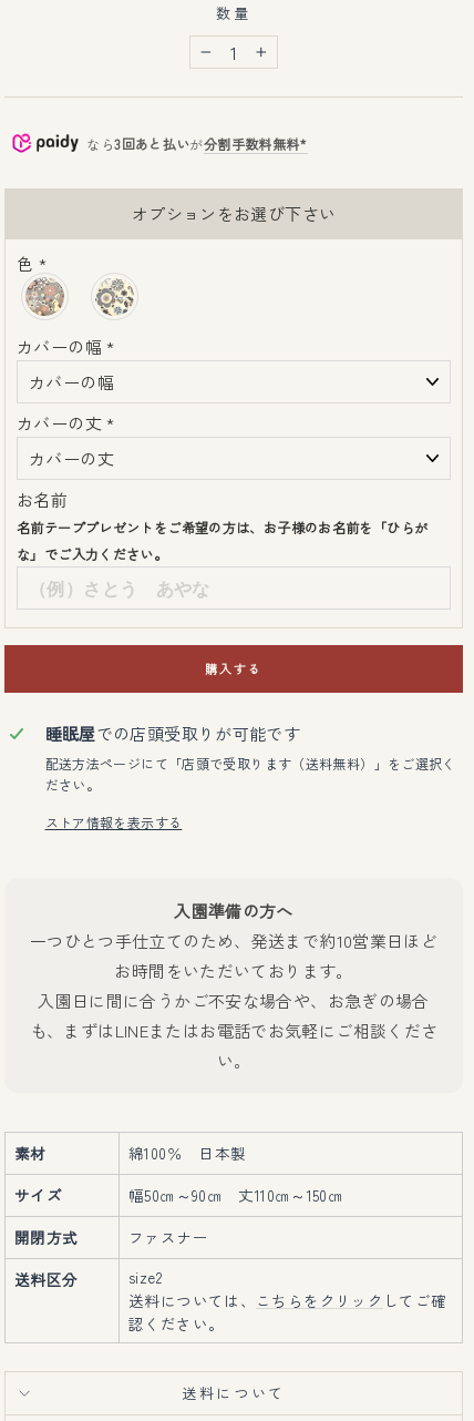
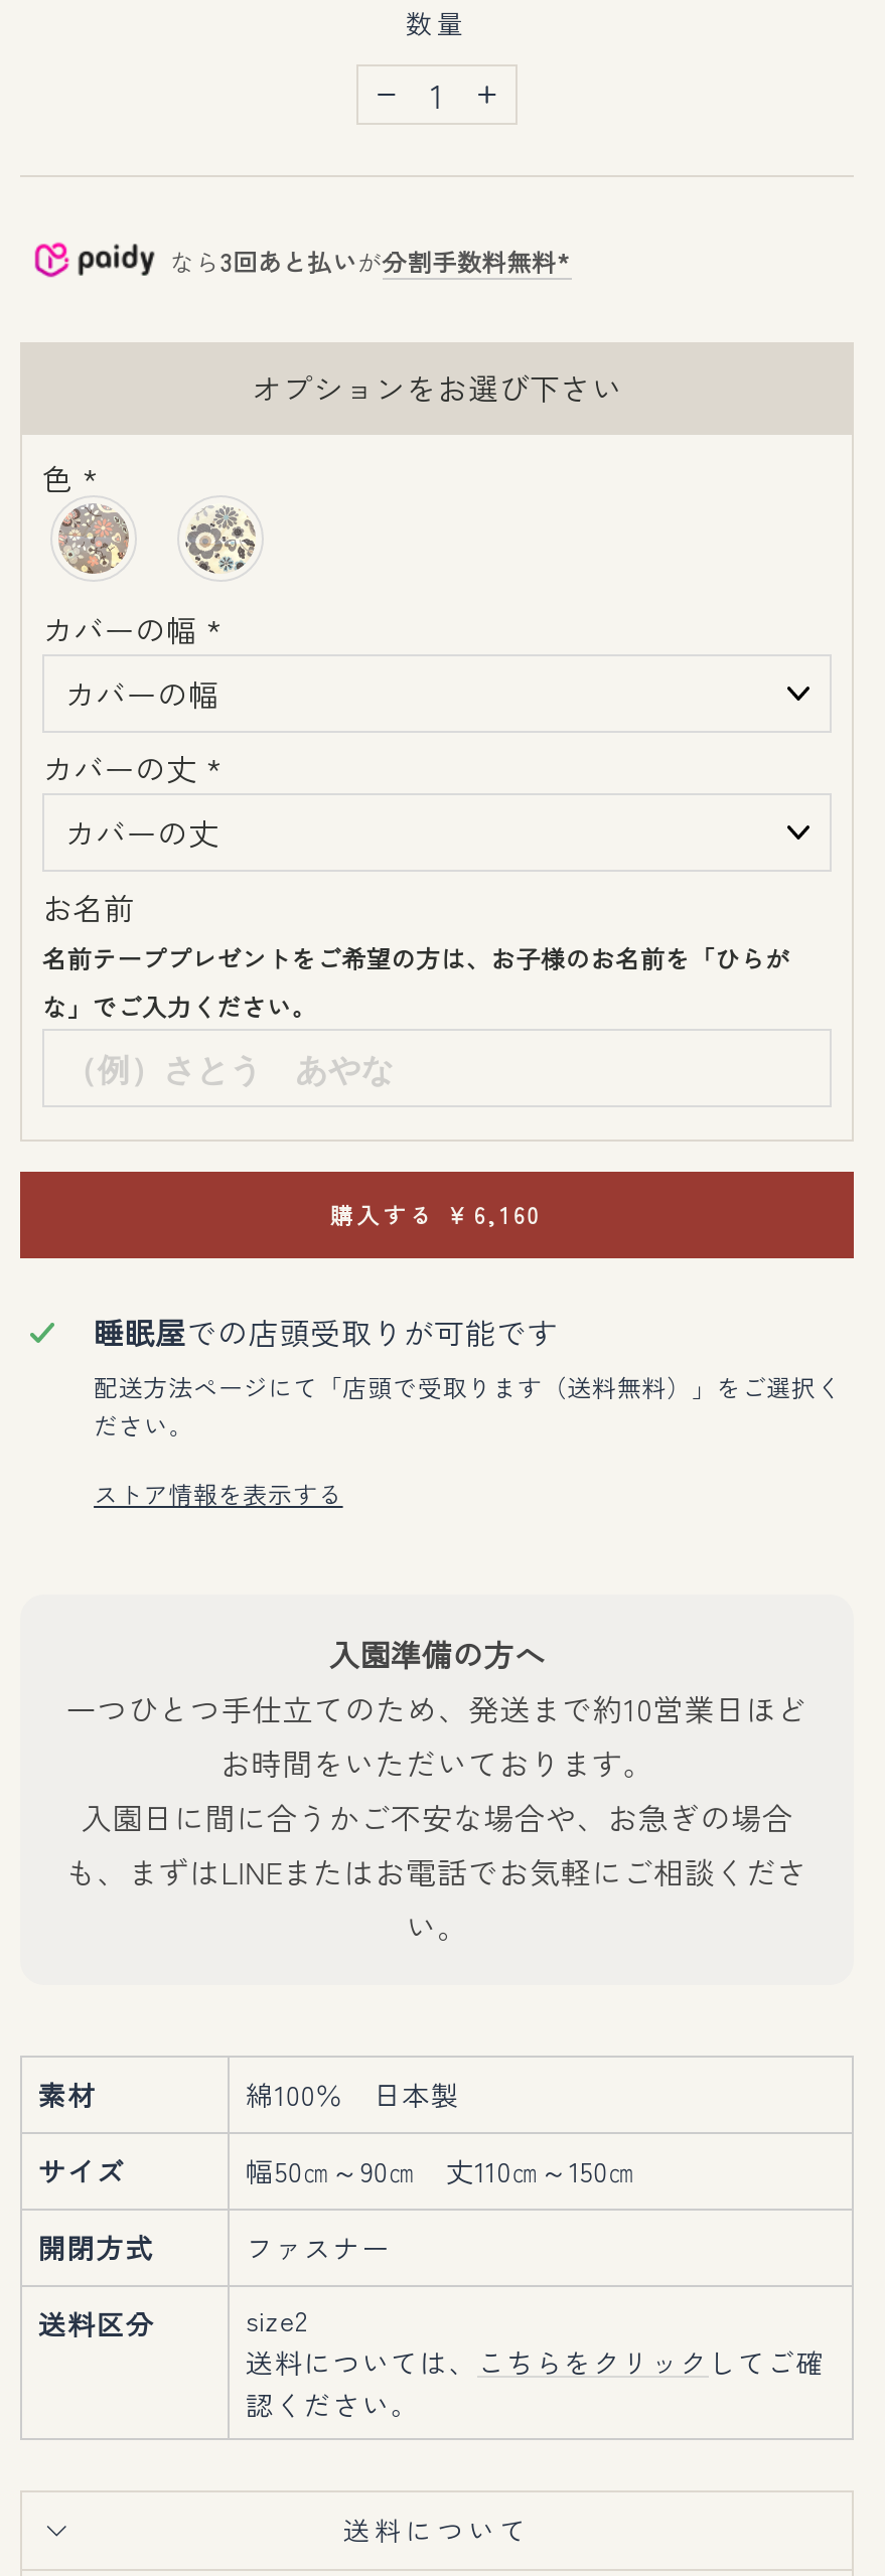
[204,660,263,677] 購入する -> [330,1198,544,1230] 購入する¥6,160

